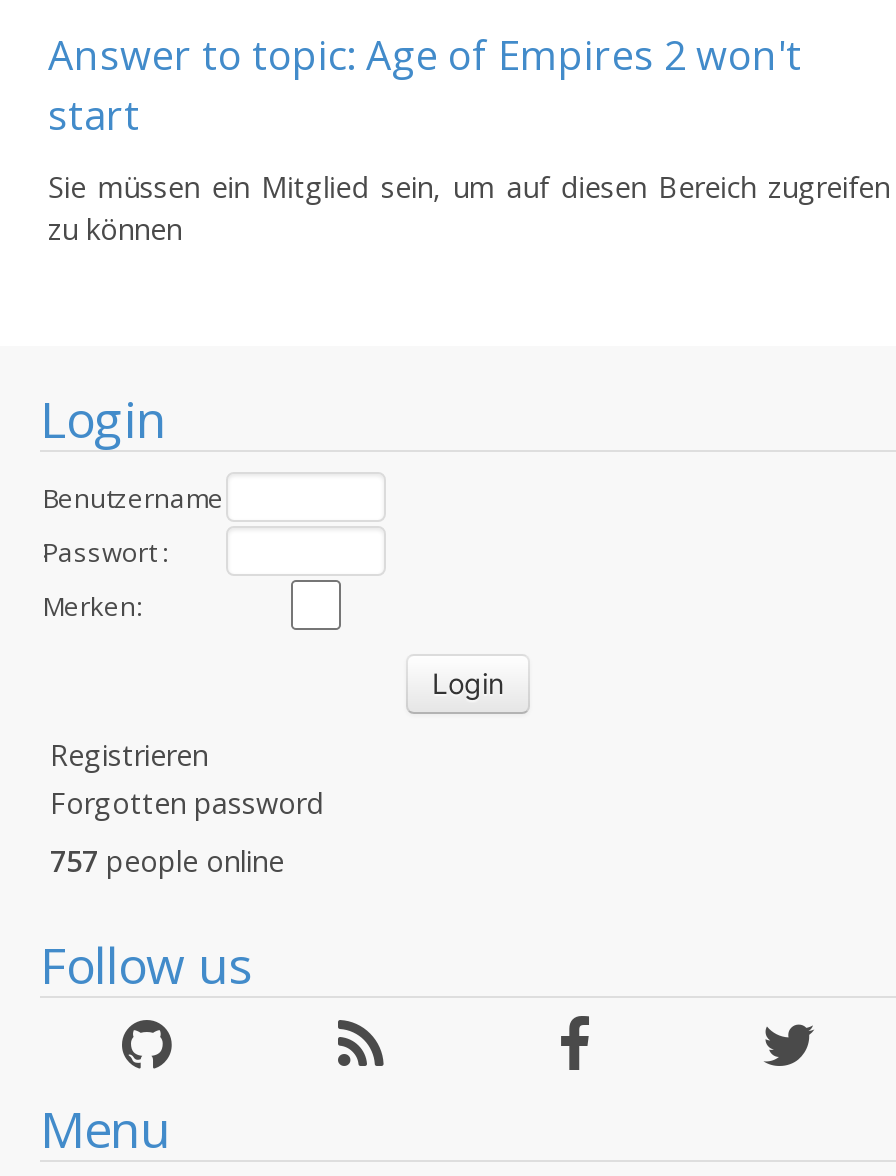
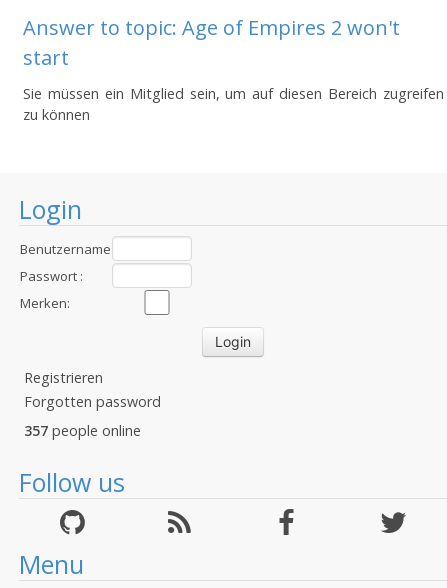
[50,842,284,880] 757 people online -> [24,421,141,440] 357 people online

